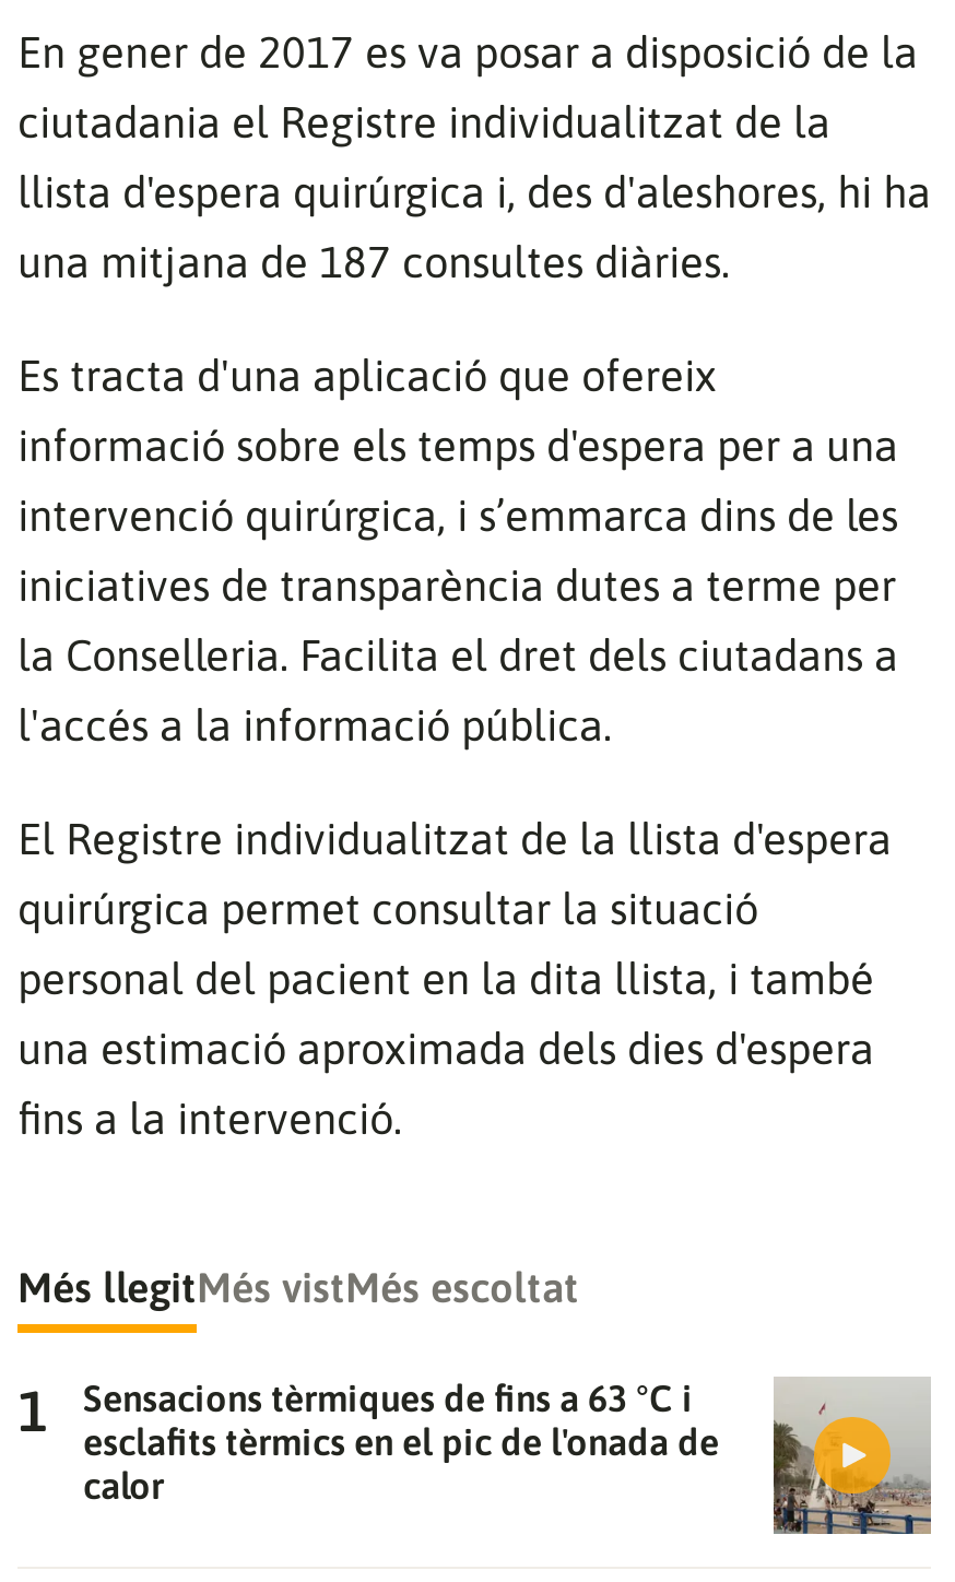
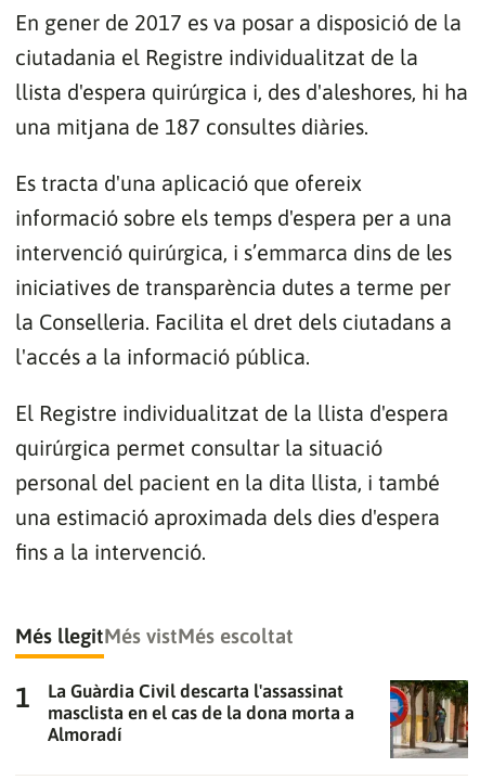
[83,1377,933,1536] [image] | Sensacions tèrmiques de fins a 63 °C i | esclafits tèrmics en el pic de l'onada de | calor -> [48,679,469,758] [image] | La Guàrdia Civil descarta l'assassinat | masclista en el cas de la dona morta a | Almoradí

